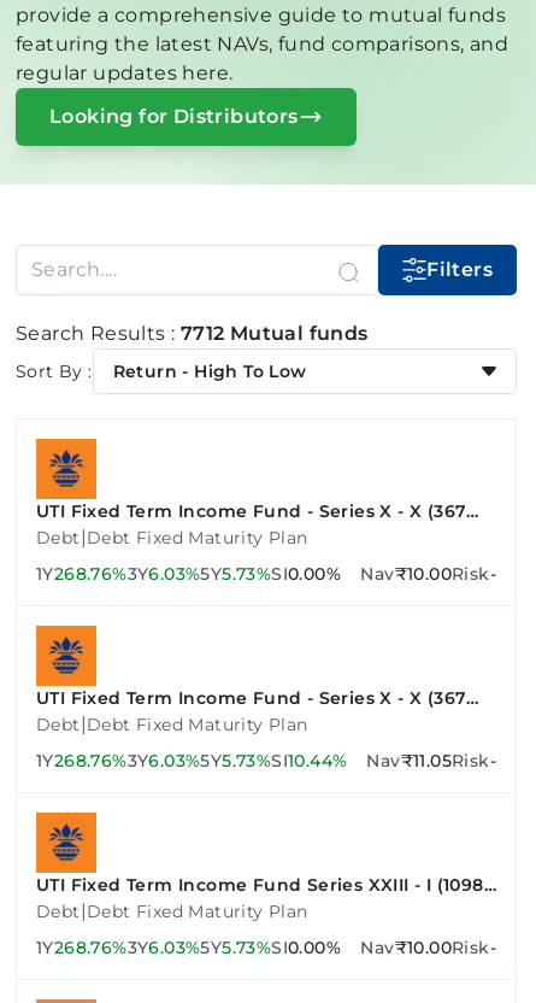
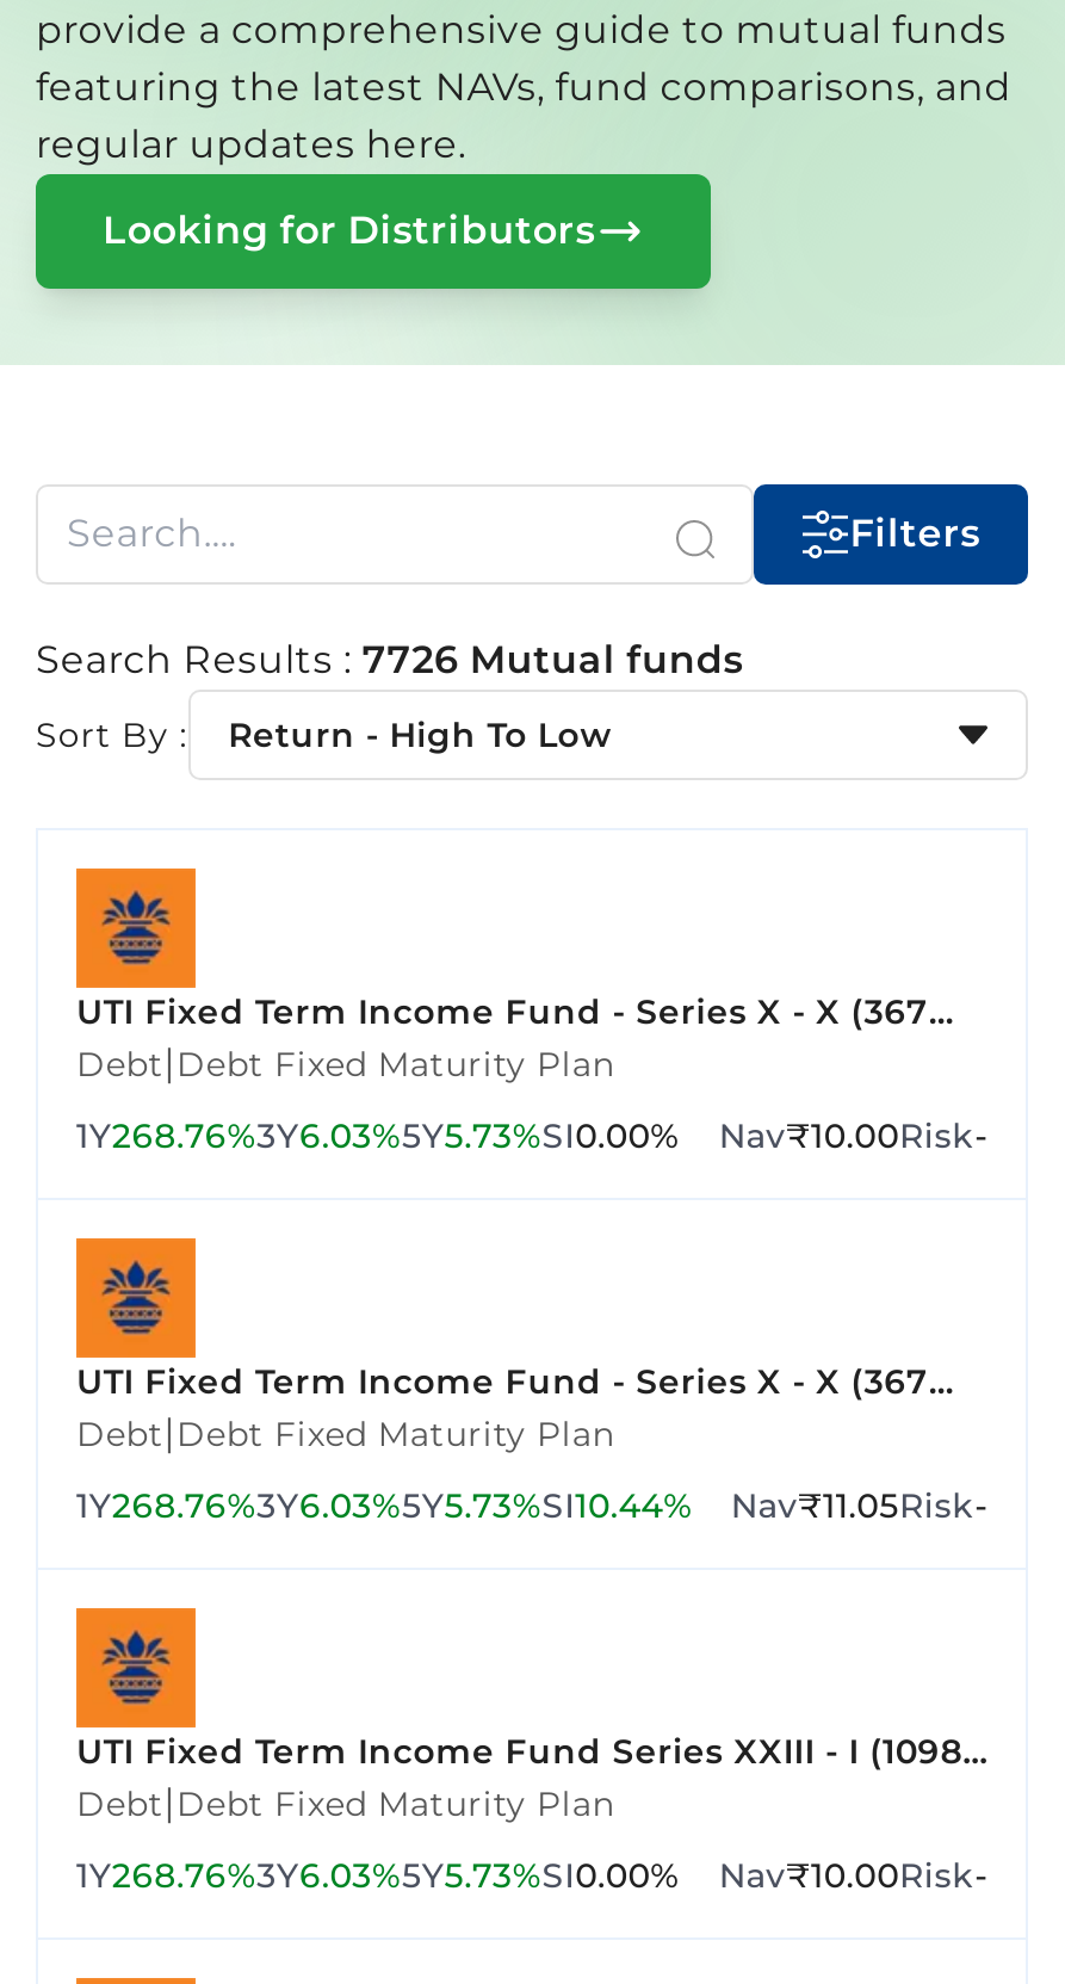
[16,322,368,345] Search Results : 7712 Mutual funds -> [36,637,743,682] Search Results : 7726 Mutual funds

